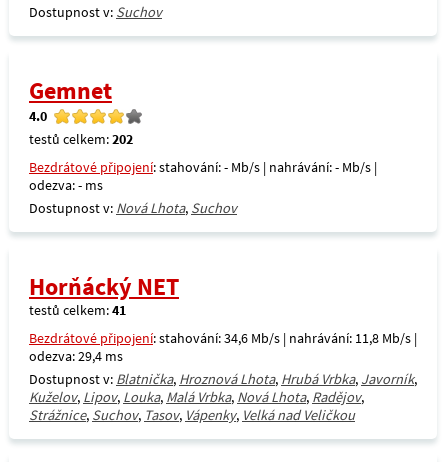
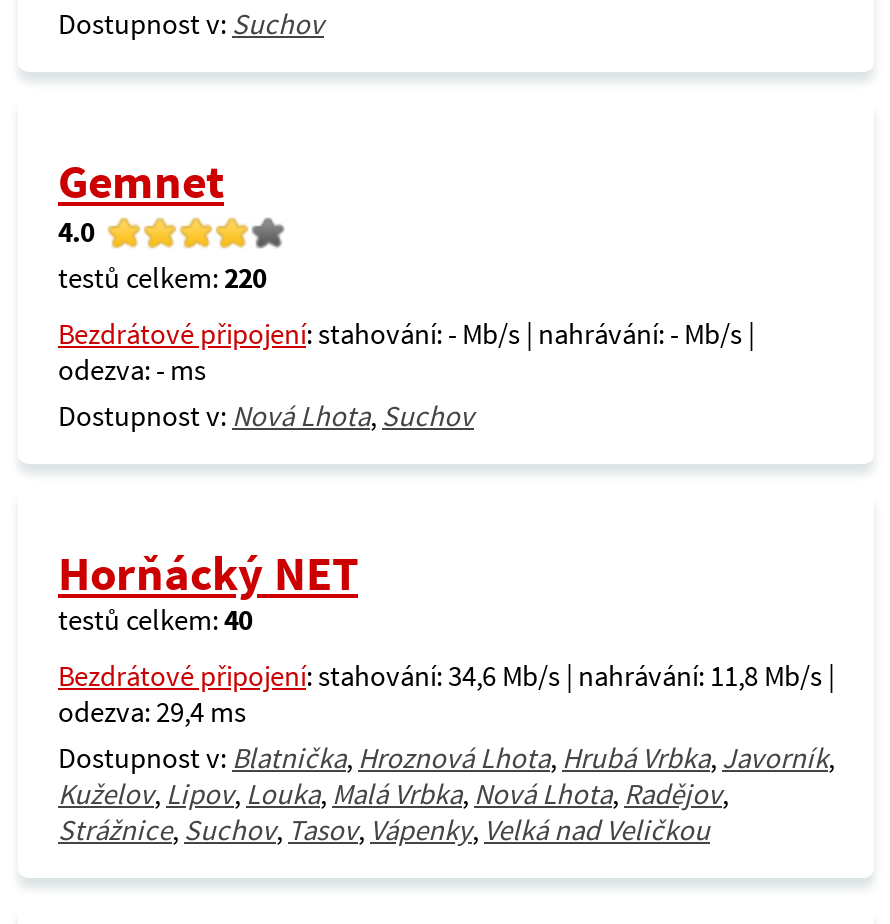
[29,130,133,148] testů celkem: 202 -> [58,260,266,296] testů celkem: 220
[29,301,126,319] testů celkem: 41 -> [58,602,252,638] testů celkem: 40

